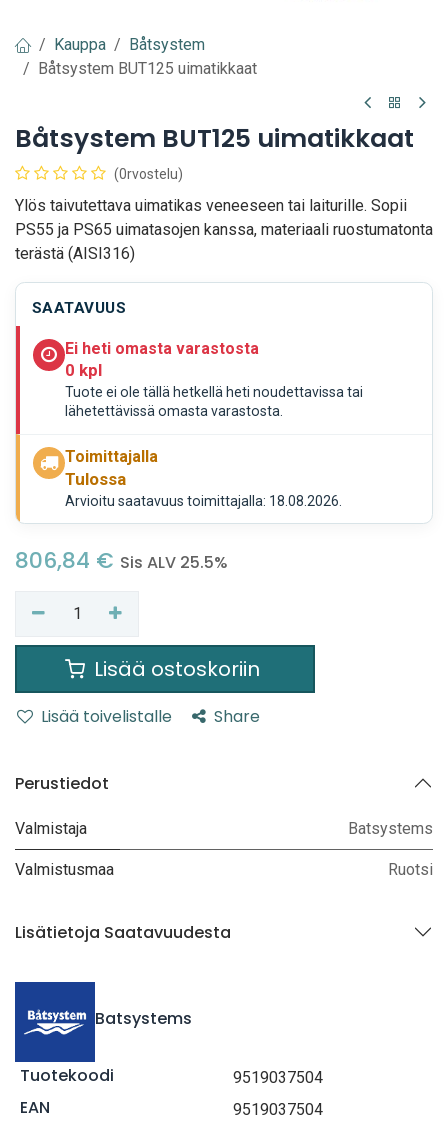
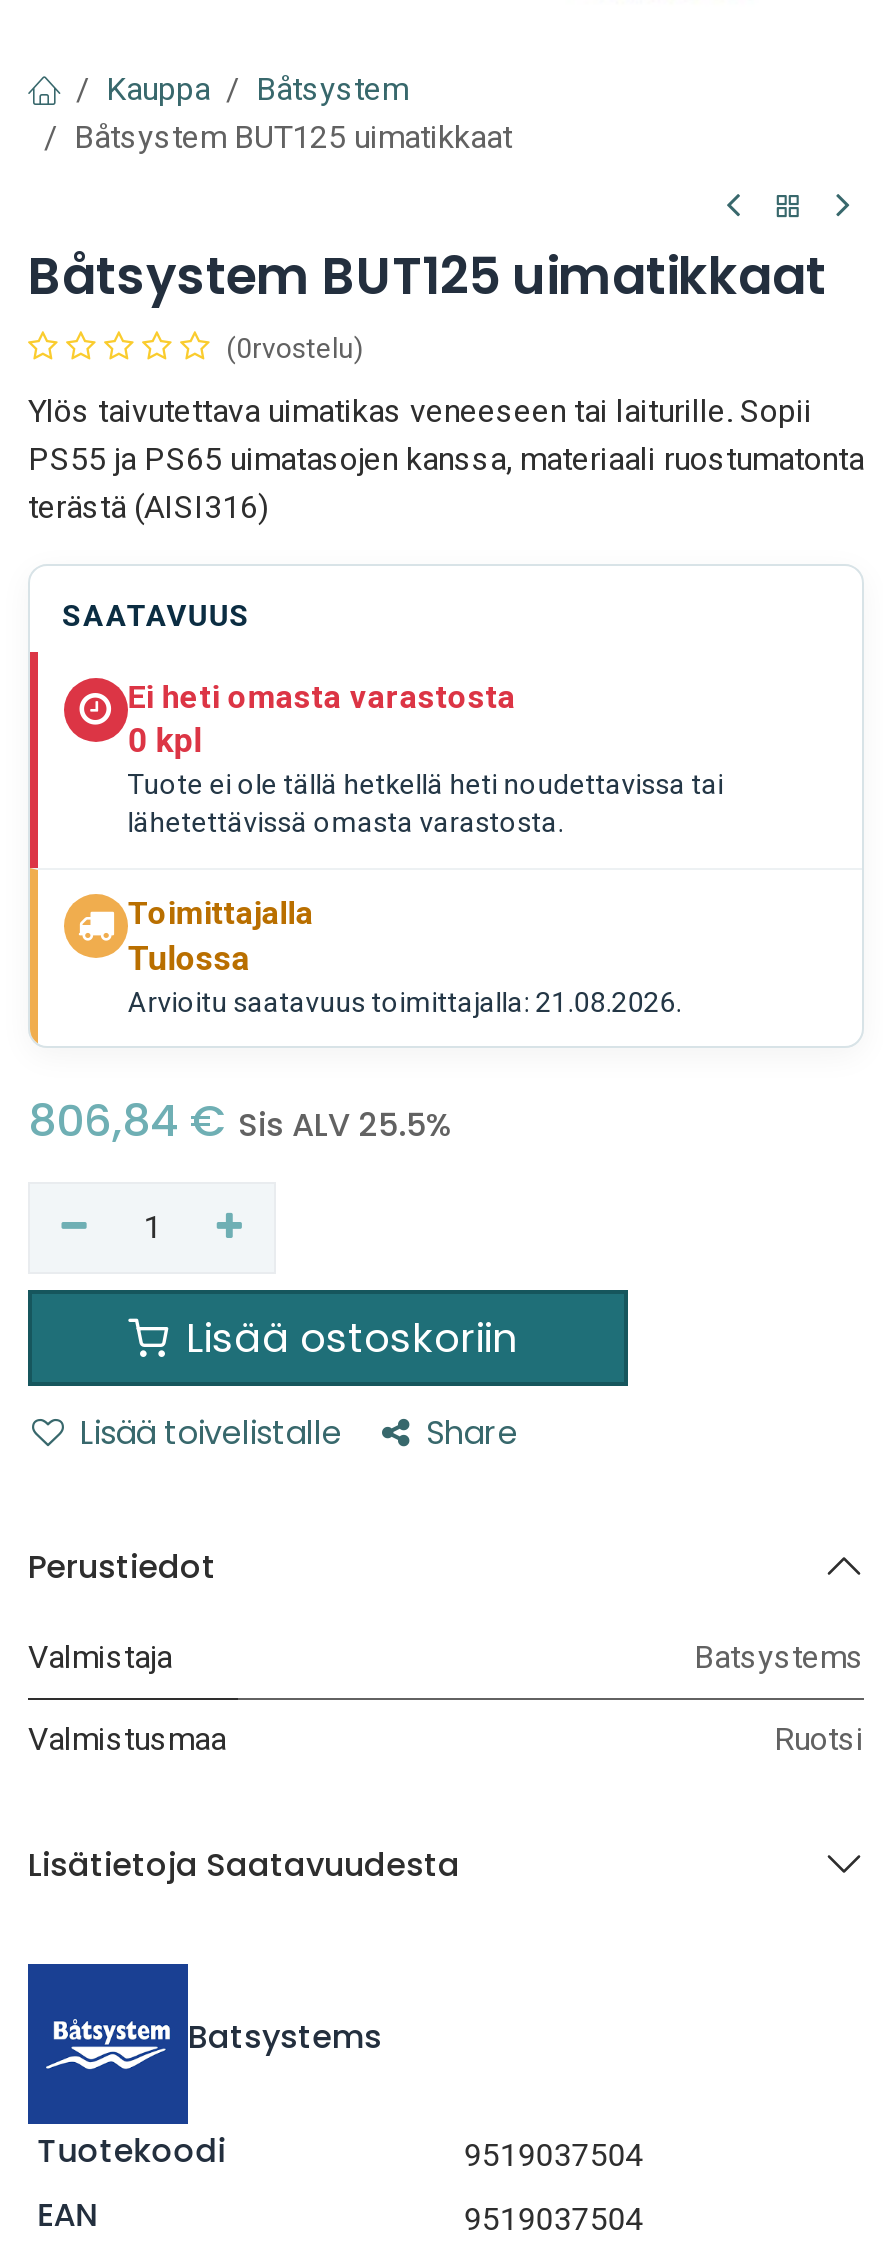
[65,492,342,508] Arvioitu saatavuus toimittajalla: 18.08.2026. -> [128,985,682,1017] Arvioitu saatavuus toimittajalla: 21.08.2026.

